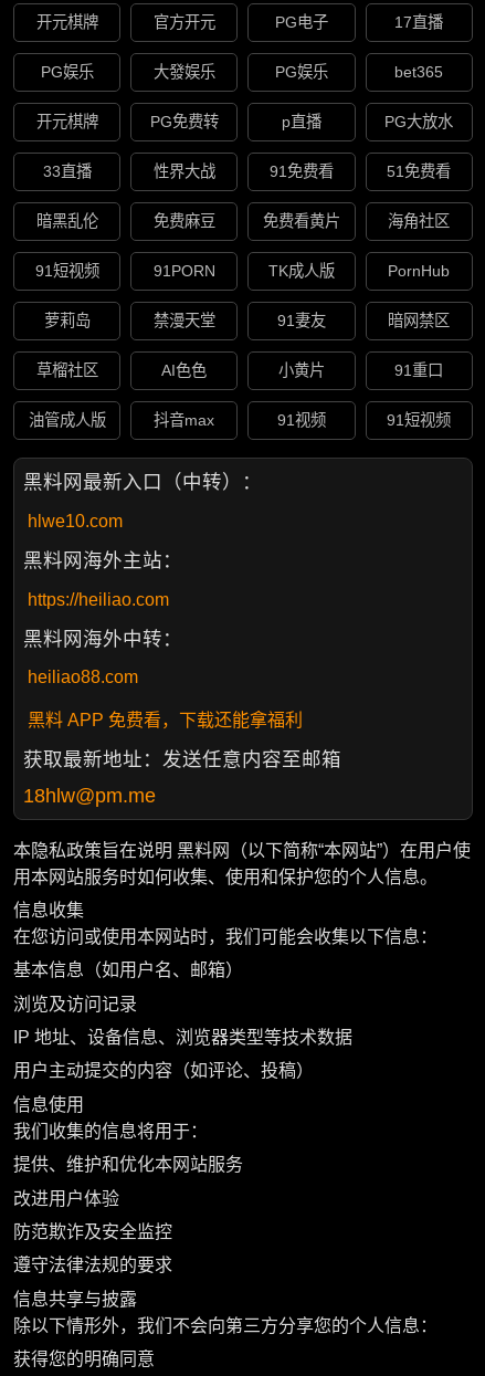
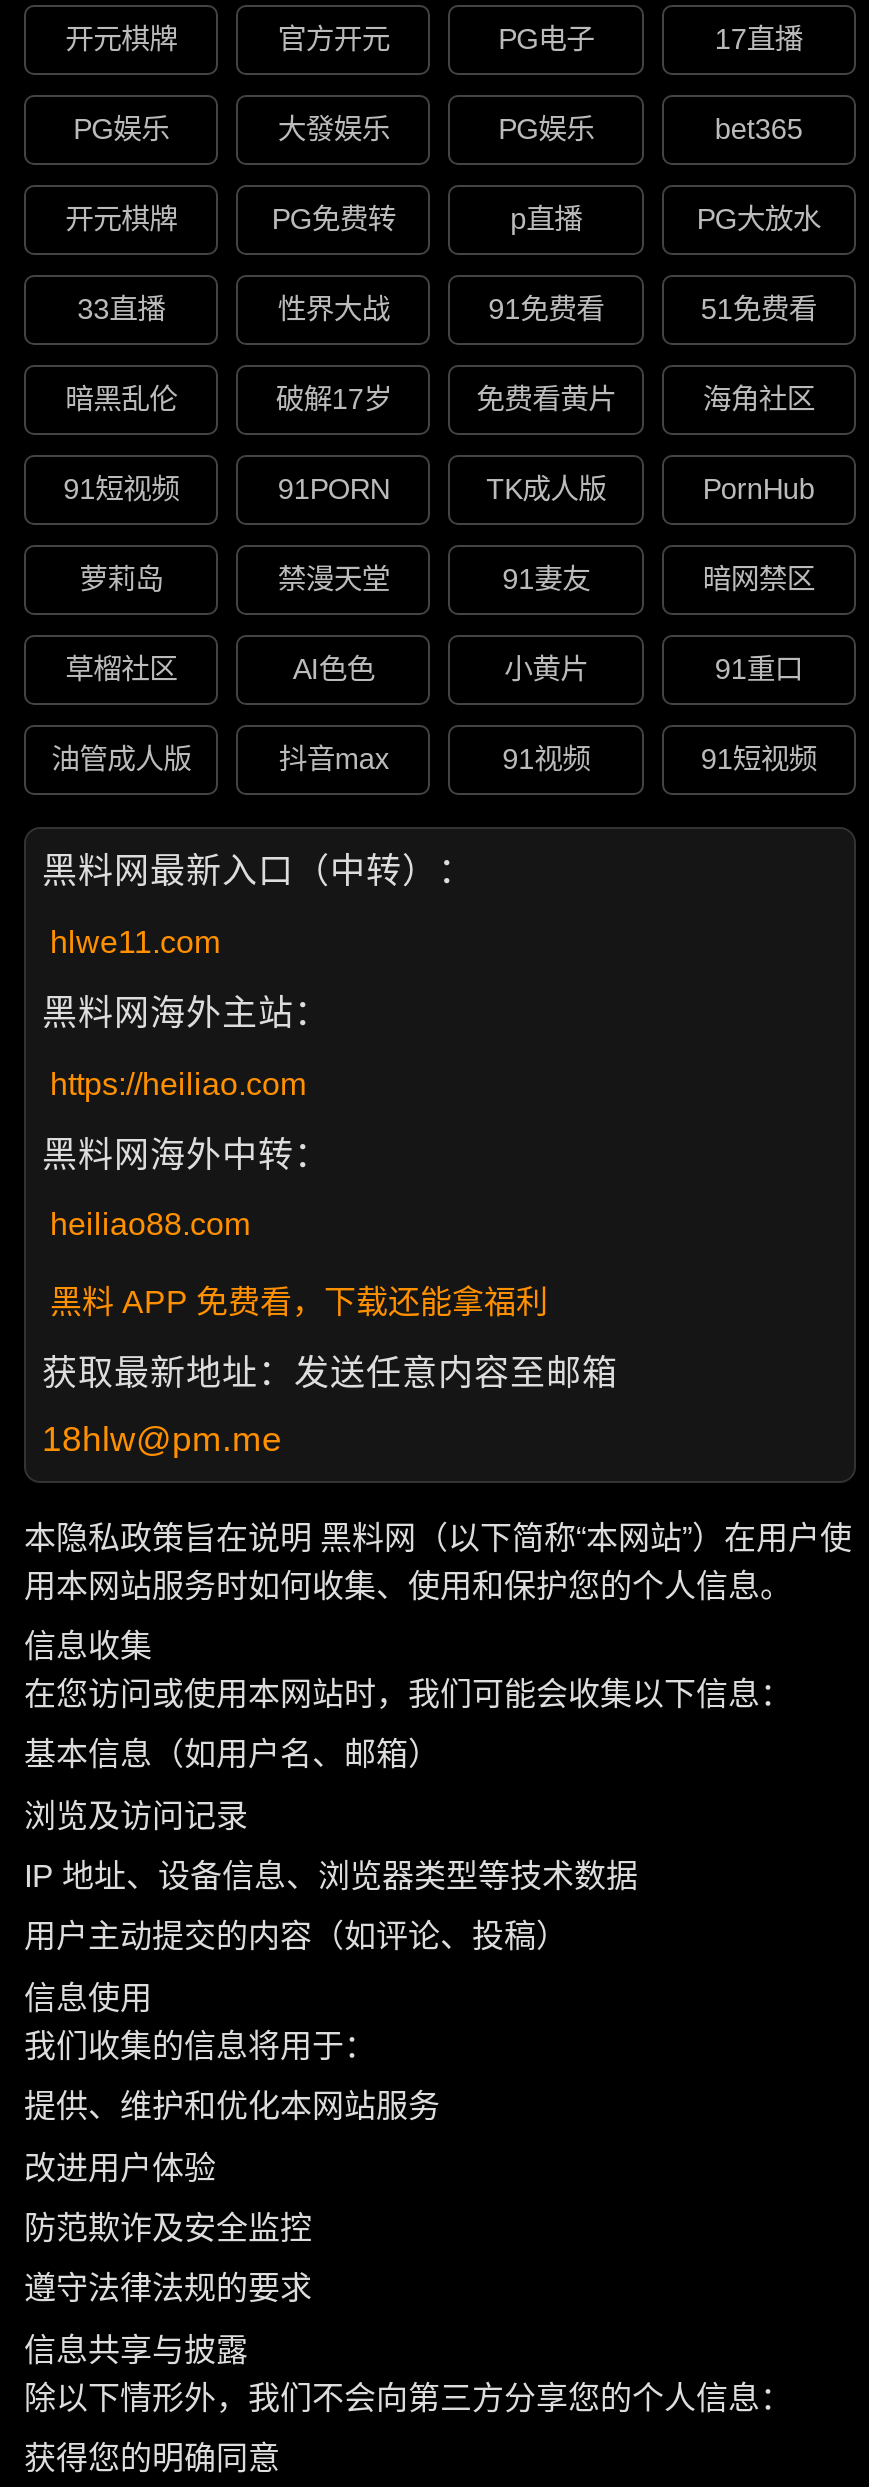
[153,213,215,230] 免费麻豆 -> [276,384,392,416] 破解17岁
[28,511,123,530] hlwe10.com -> [50,925,220,959] hlwe11.com

